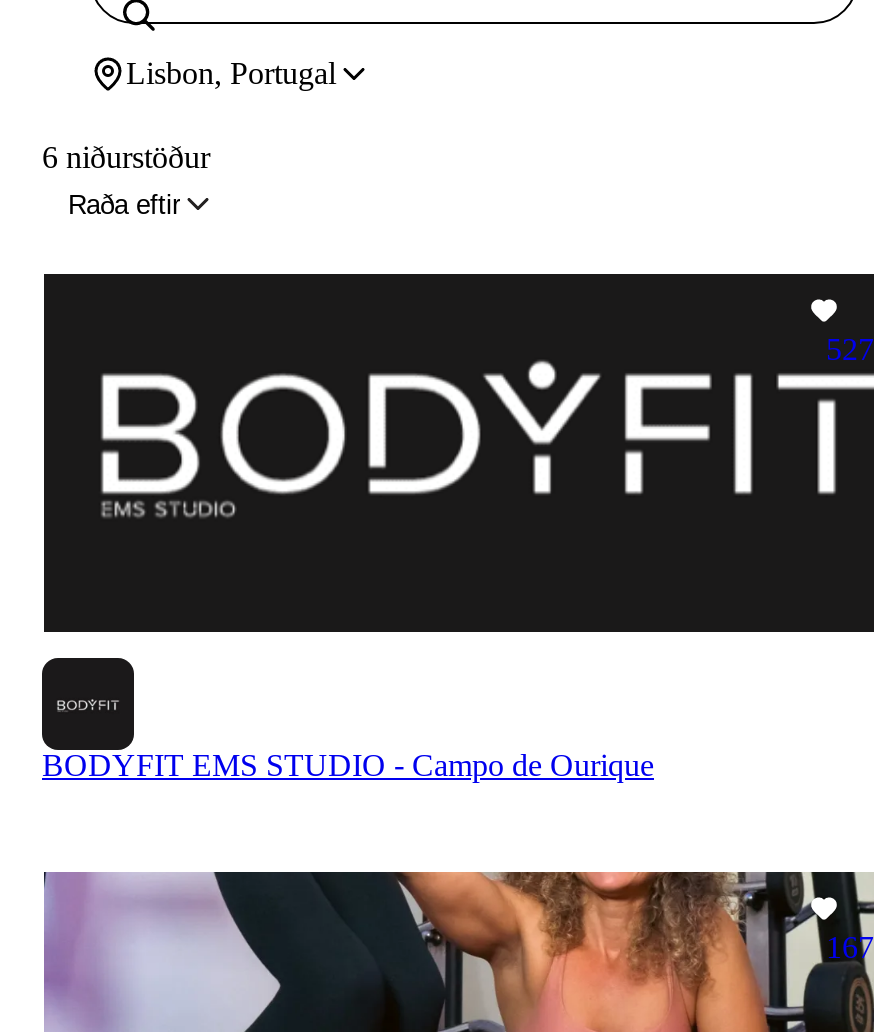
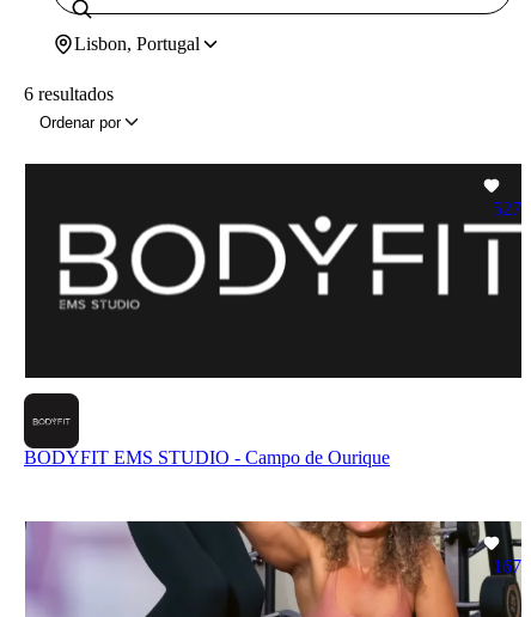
[42,141,210,220] 6 niðurstöður | Raða eftir -> [24,84,121,131] 6 resultados | Ordenar por

